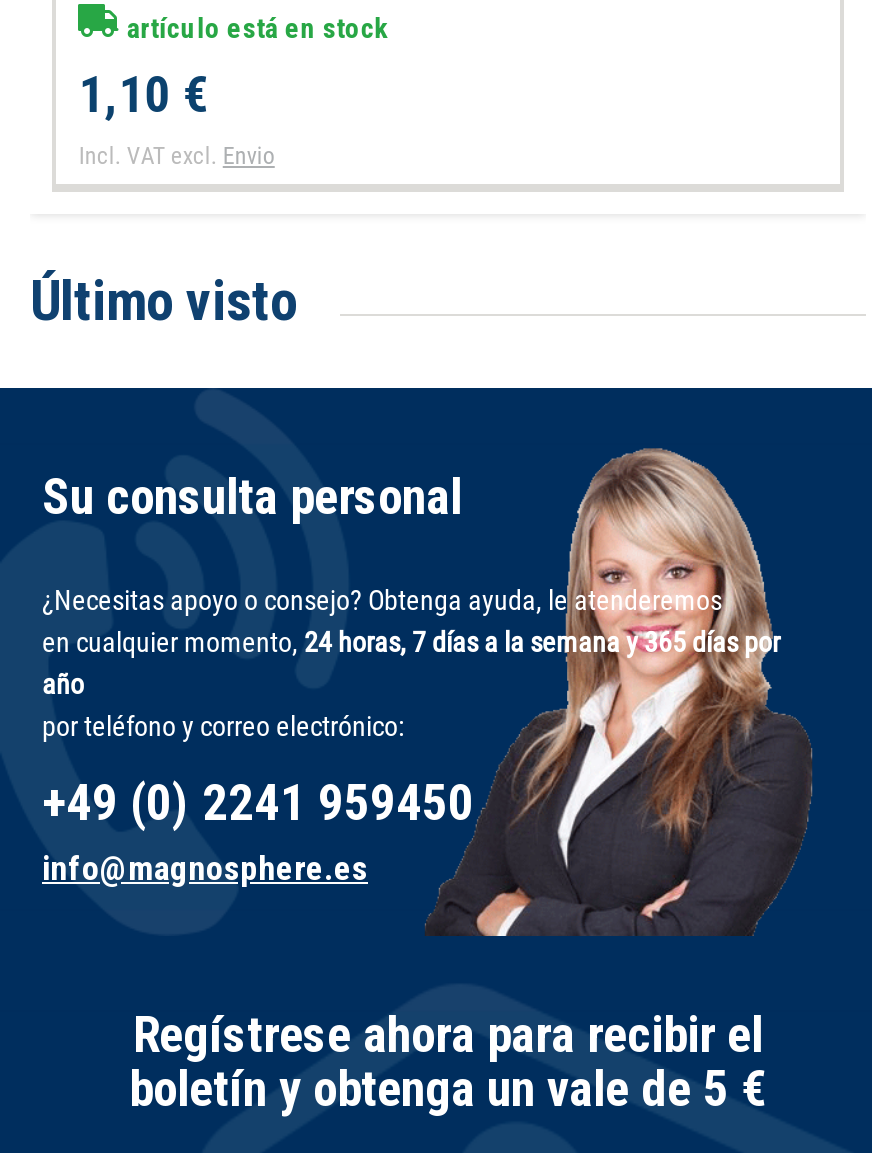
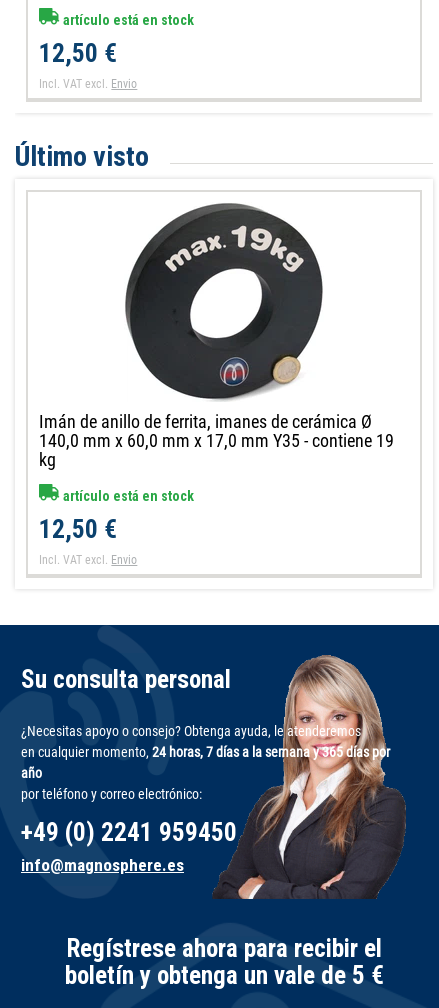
[79,65,209,123] 1,10 € -> [39,39,117,68] 12,50 €
none -> [39,202,394,567] [image] | Imán de anillo de ferrita, imanes de cerámica Ø | 140,0 mm x 60,0 mm x 17,0 mm Y35 - contiene 19 | kg | artículo está en stock | 12,50 € | Incl. VAT excl. Envio

